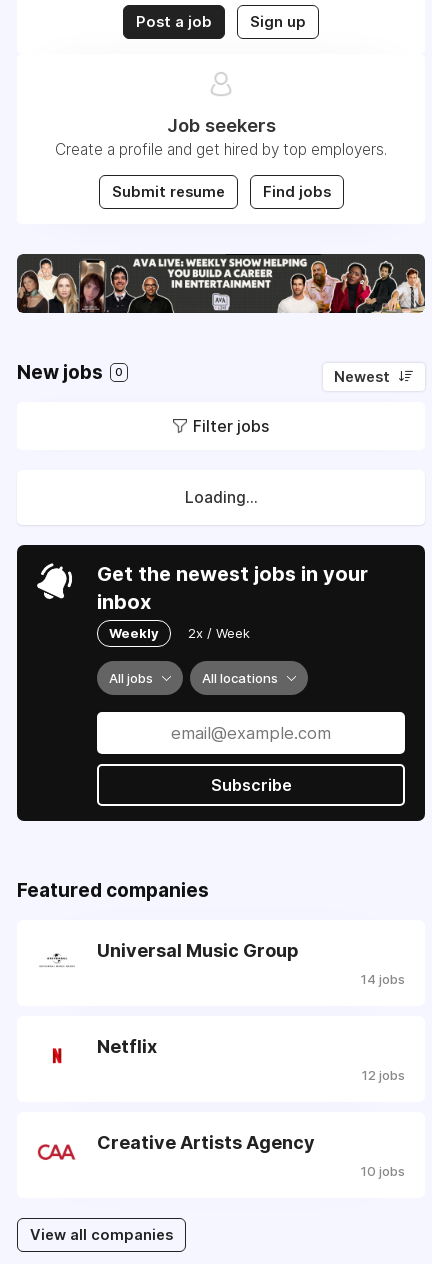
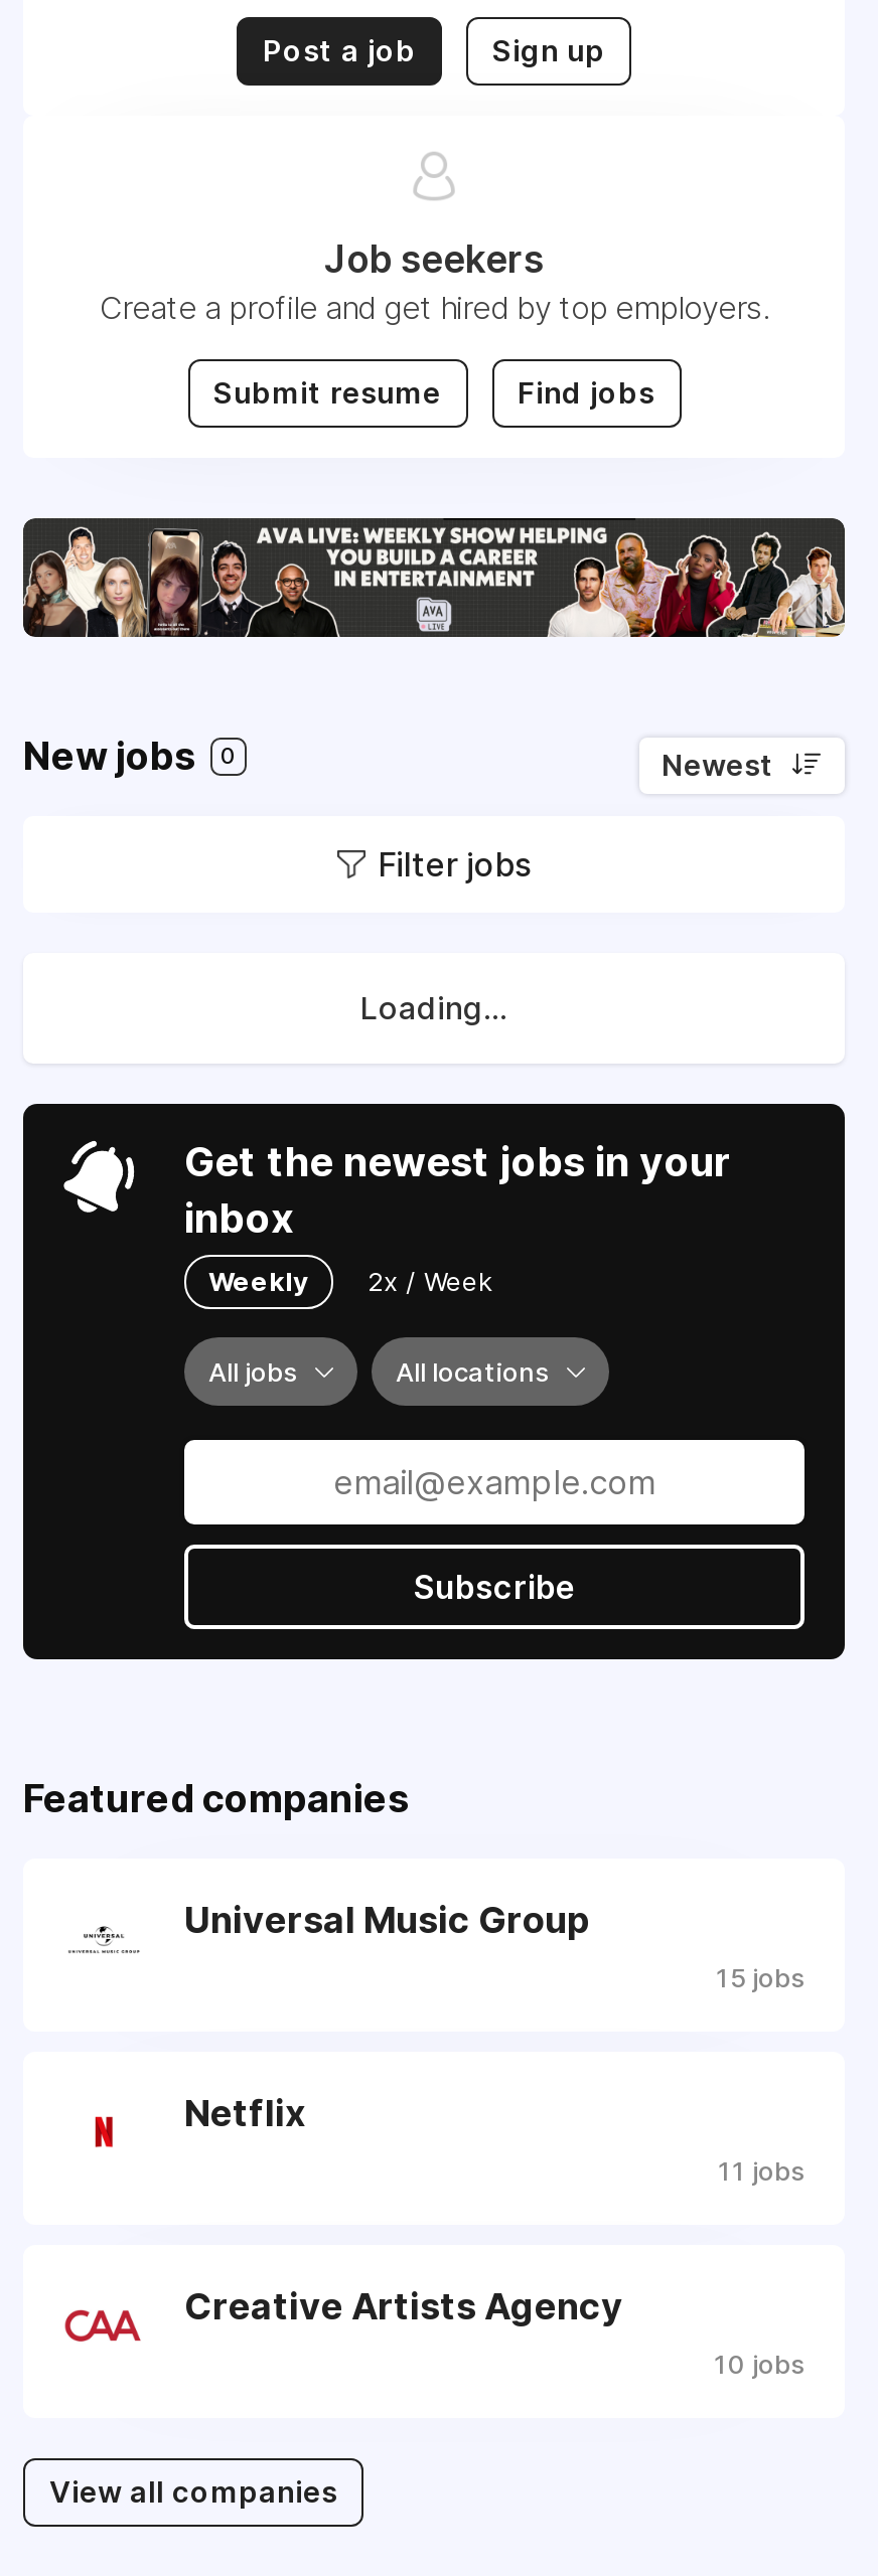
[360,971,405,987] 14 jobs -> [716,1961,804,1993] 15 jobs
[361,1067,405,1083] 12 jobs -> [718,2154,804,2186] 11 jobs

